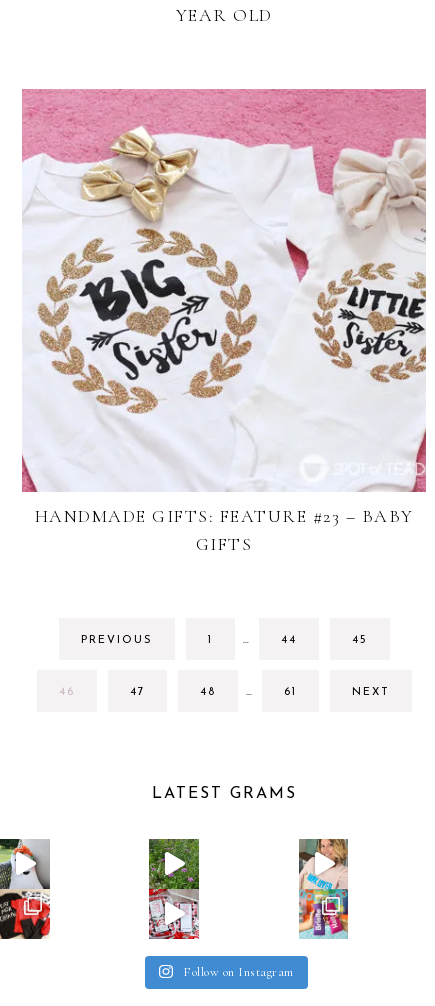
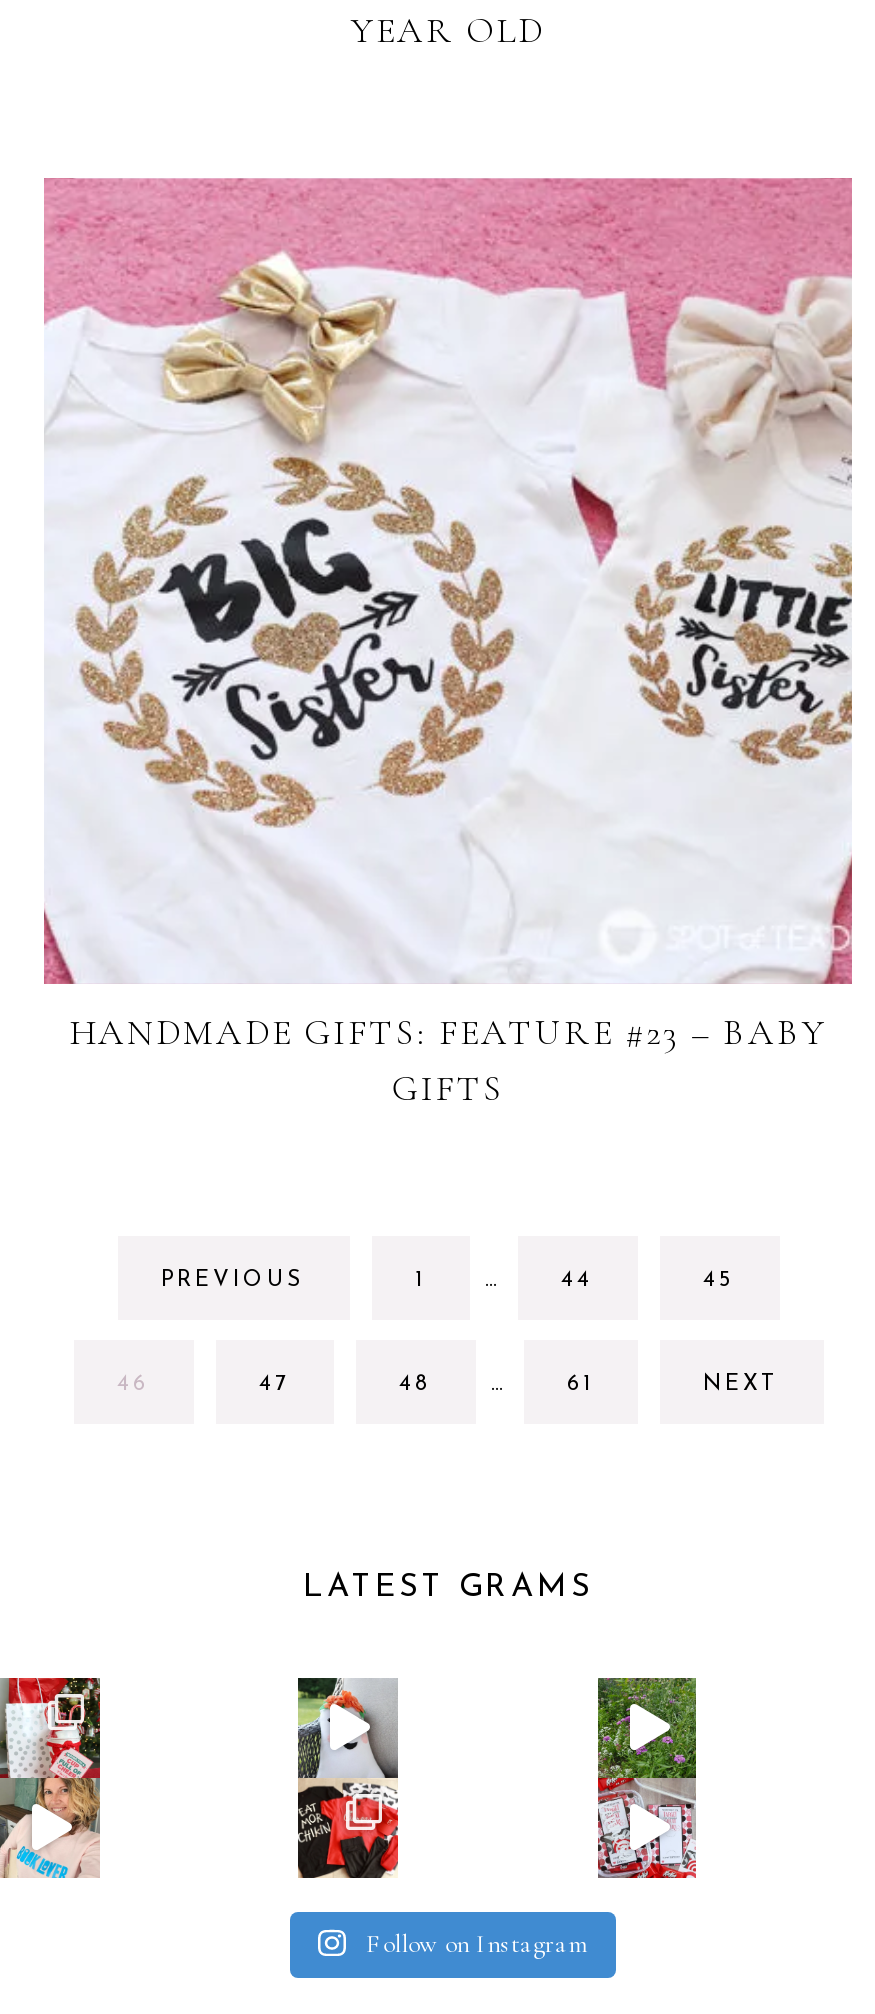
[3,838,51,940] [image] -> [6,1676,102,1880] [image]
[148,838,200,940] [image] -> [296,1678,400,1880] [image]
[298,838,349,940] [image] -> [596,1676,698,1880] [image]

